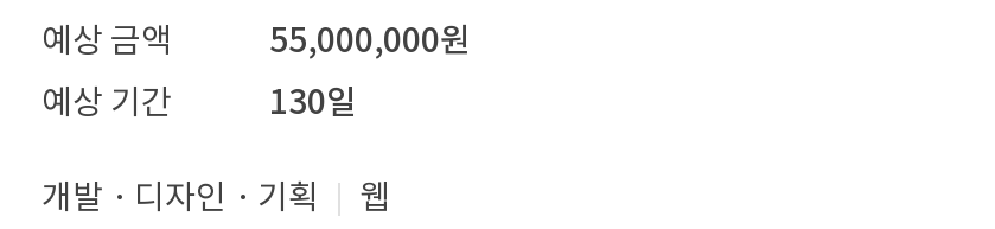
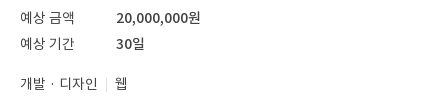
[269,19,471,62] 55,000,000원 -> [116,9,201,27] 20,000,000원
[269,81,357,123] 130일 -> [116,35,145,53] 30일
[42,176,319,218] 개발 · 디자인 · 기획 -> [20,75,98,93] 개발 · 디자인

